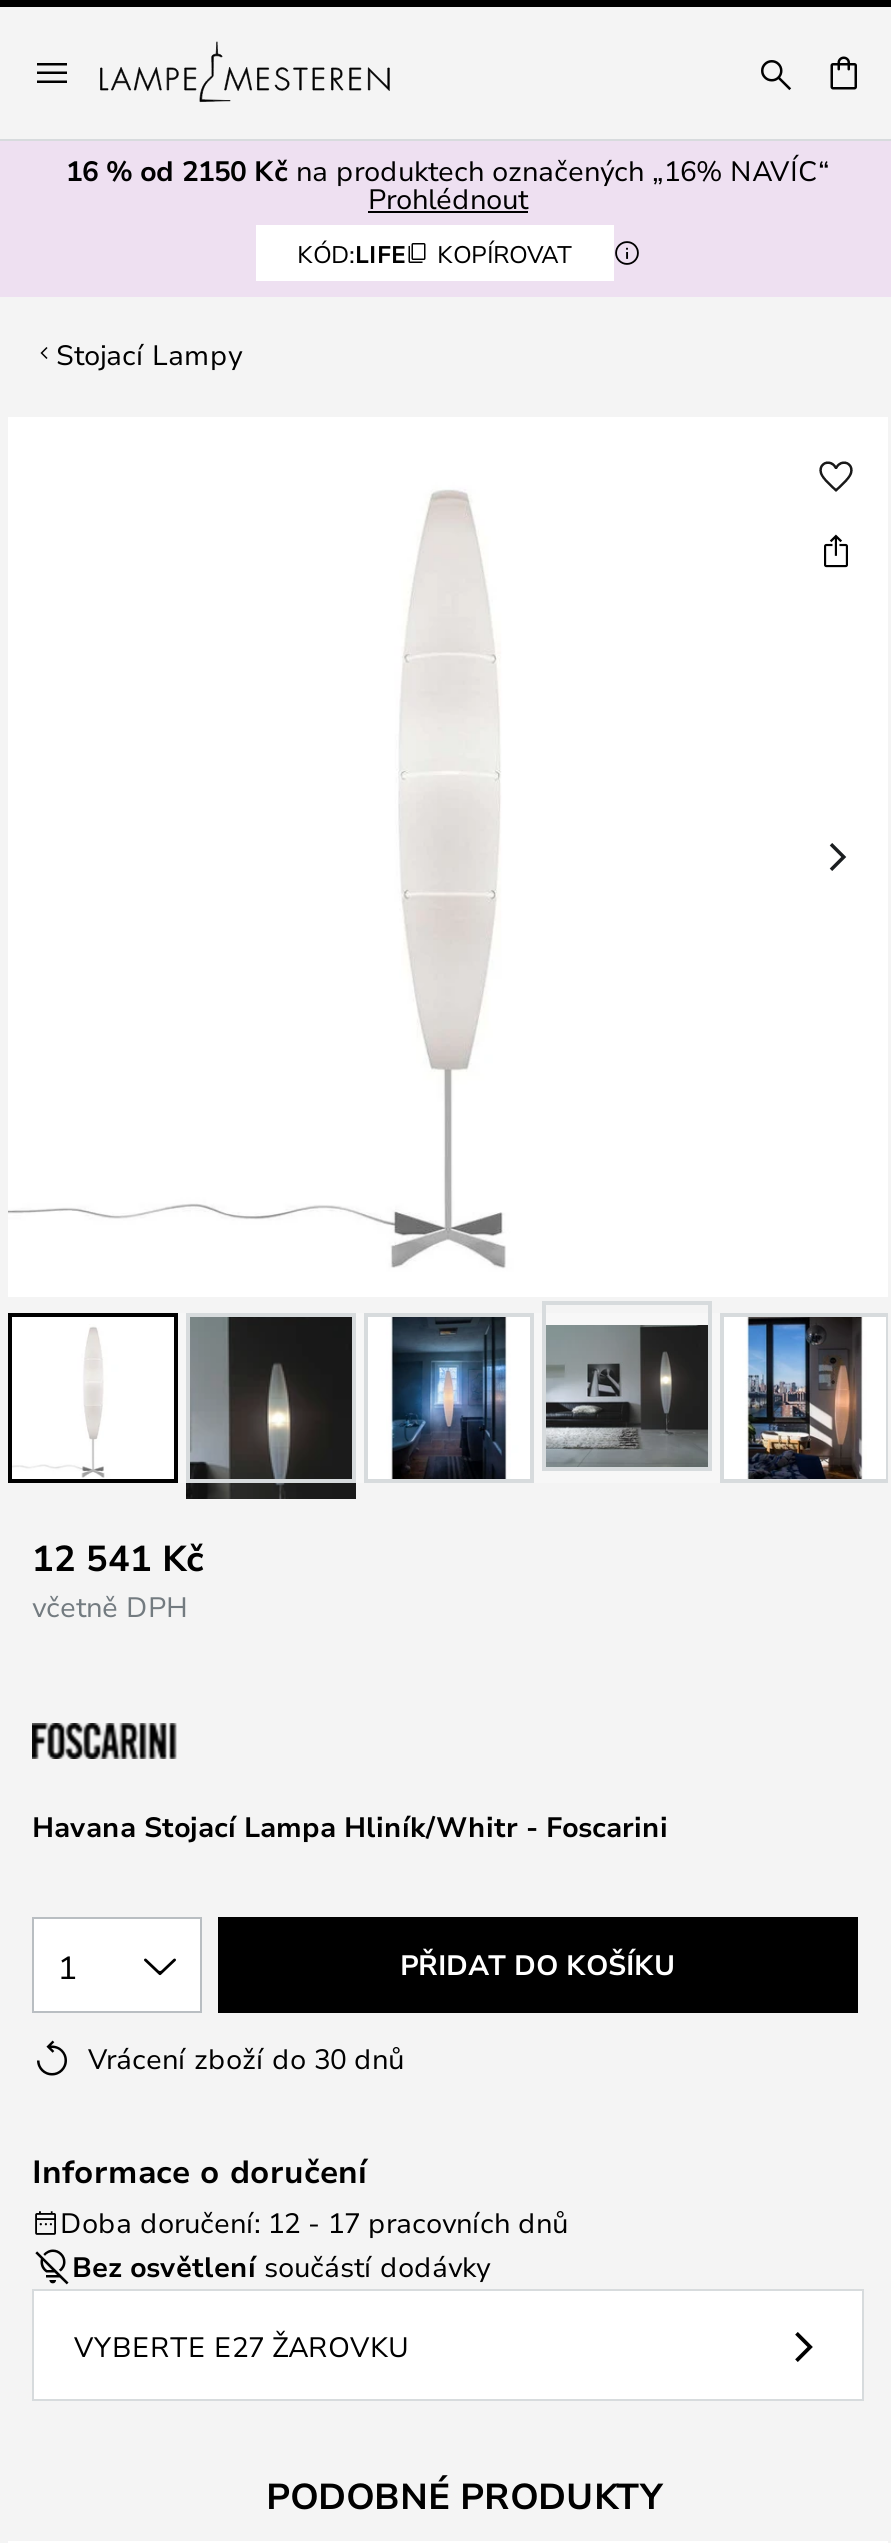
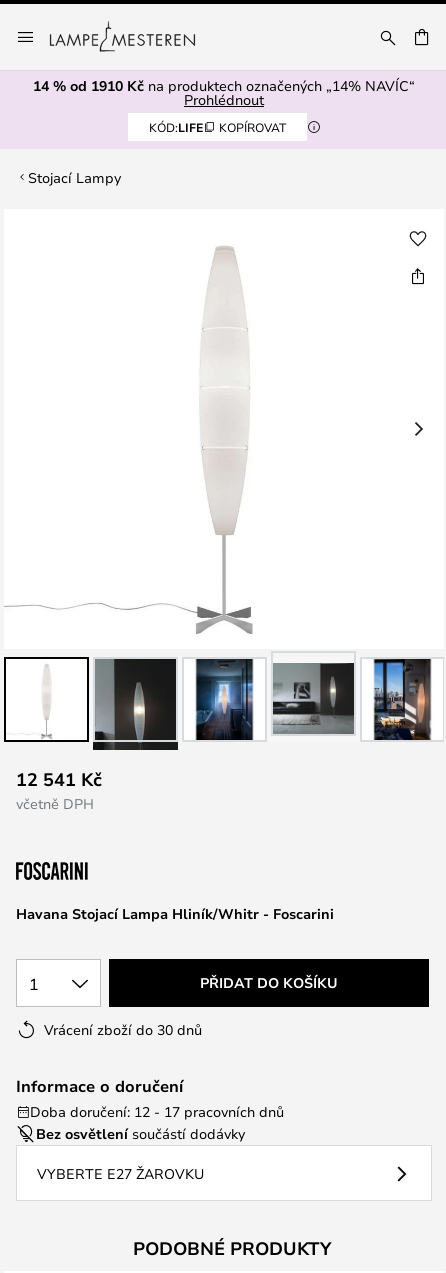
[66,151,830,189] 16 % od 2150 Kč na produktech označených „16% NAVÍC“ -> [33,76,415,95] 14 % od 1910 Kč na produktech označených „14% NAVÍC“

